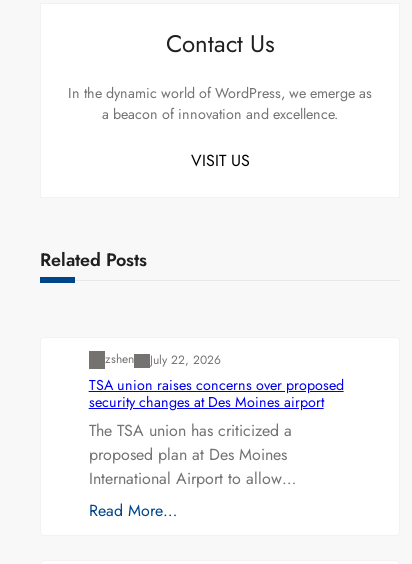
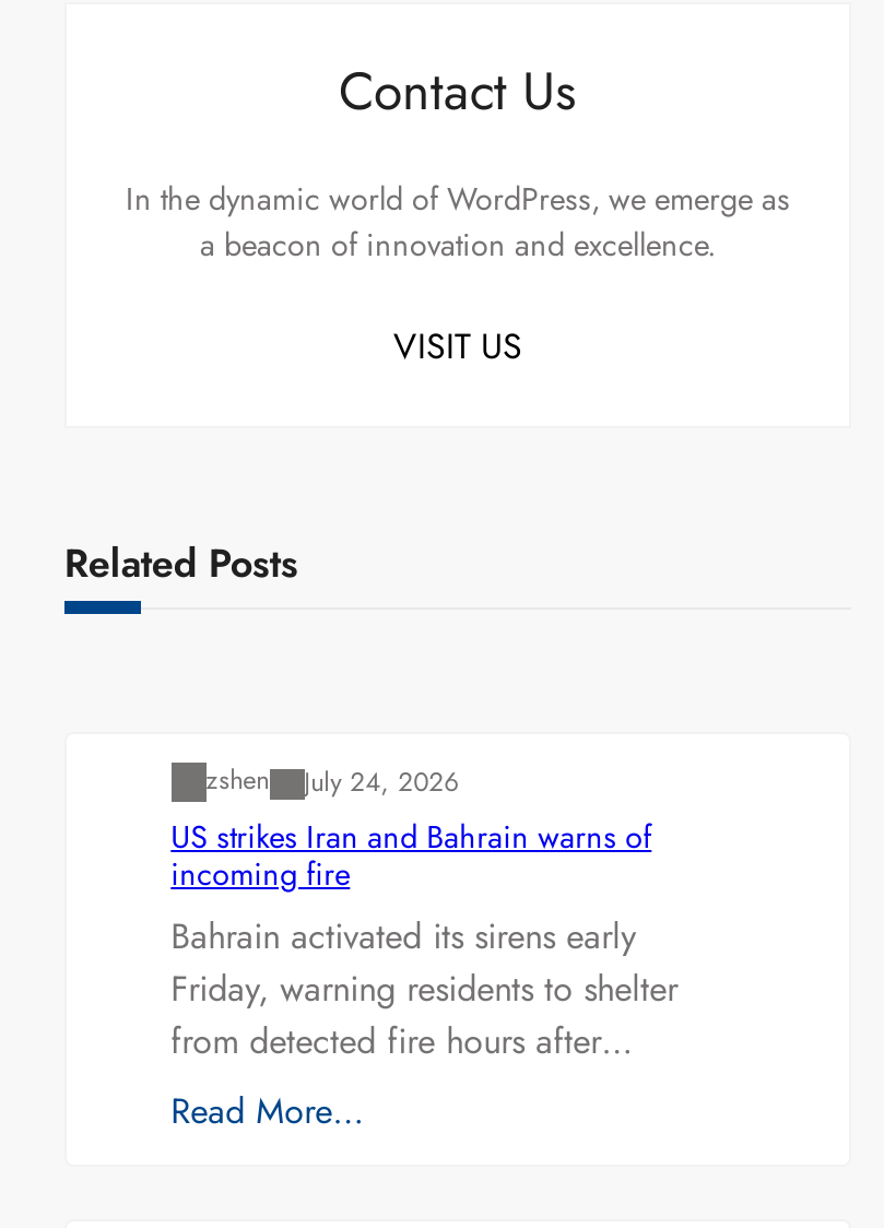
[89,351,344,490] July 22, 2026 | TSA union raises concerns over proposed | security changes at Des Moines airport | The TSA union has criticized a | proposed plan at Des Moines | International Airport to allow… -> [171,762,678,1067] July 24, 2026 | US strikes Iran and Bahrain warns of | incoming fire | Bahrain activated its sirens early | Friday, warning residents to shelter | from detected fire hours after…

